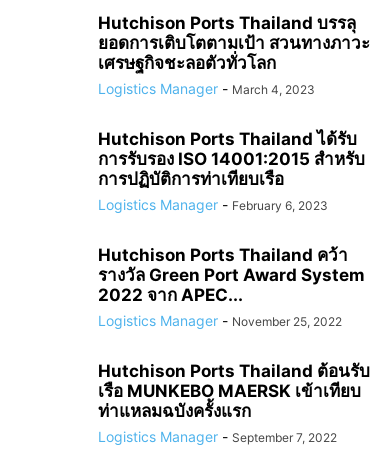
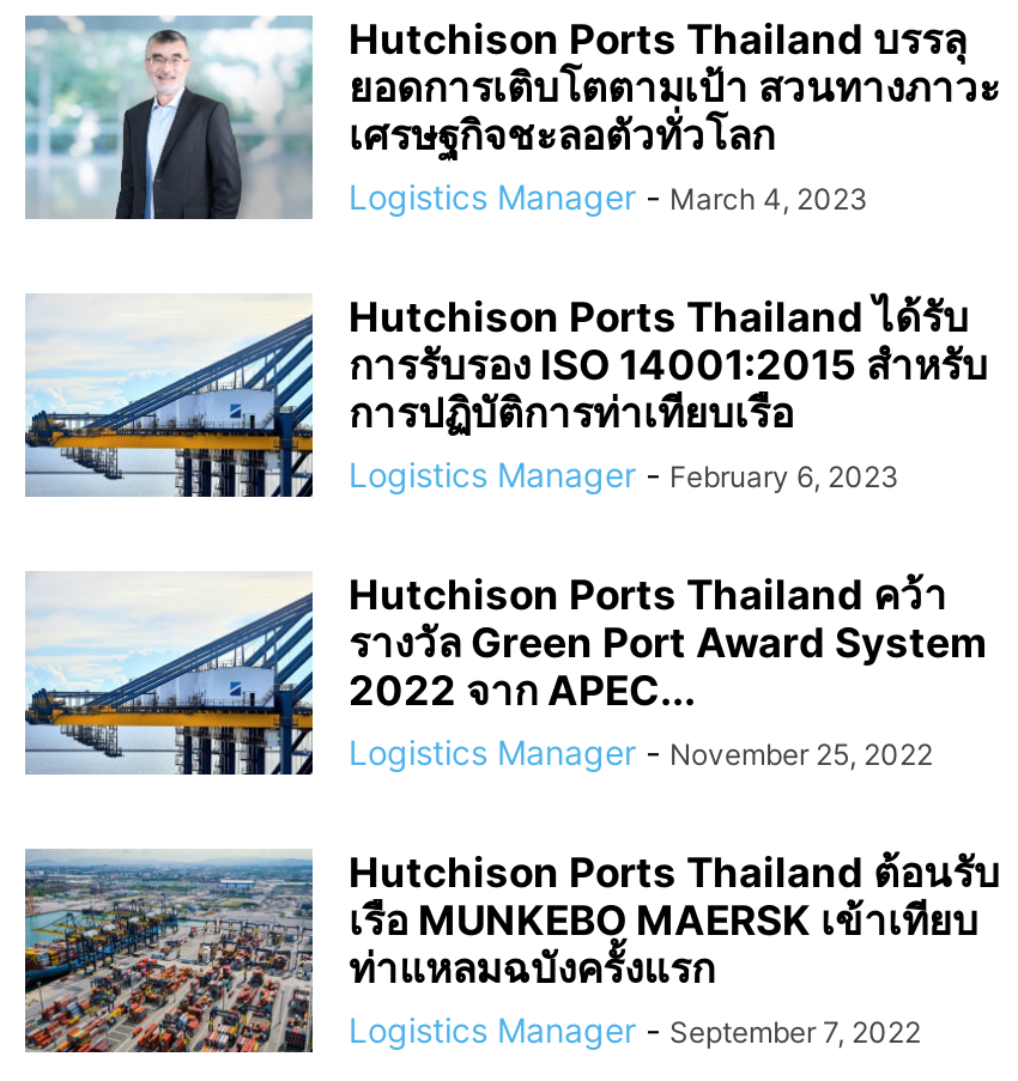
none -> [23,13,315,221] [image]
none -> [23,293,315,499] [image]
none -> [23,571,315,777] [image]
none -> [23,849,315,1055] [image]

